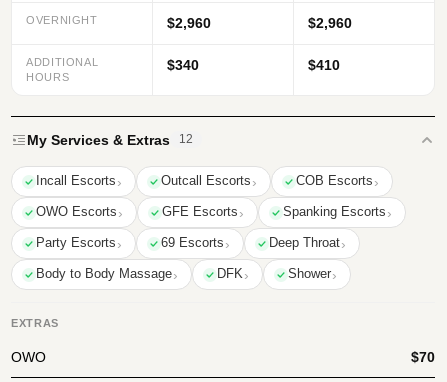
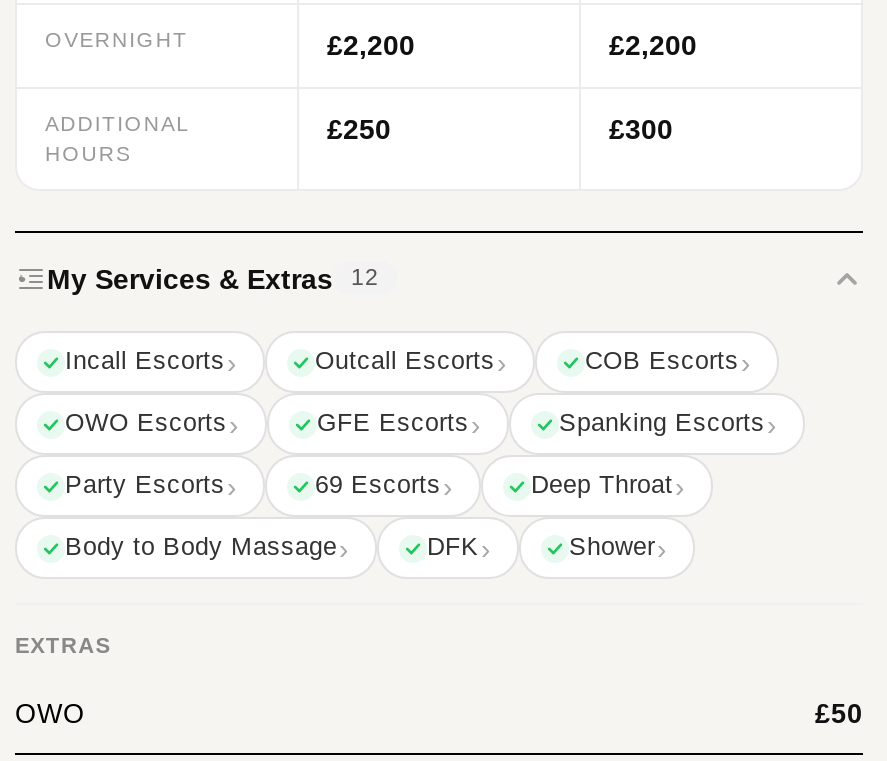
[167,15,211,31] $2,960 -> [327,30,415,62] £2,200
[308,15,352,31] $2,960 -> [609,30,697,62] £2,200
[167,57,199,73] $340 -> [327,114,391,146] £250
[308,57,340,73] $410 -> [609,114,673,146] £300
[411,350,435,365] $70 -> [815,700,863,730] £50

